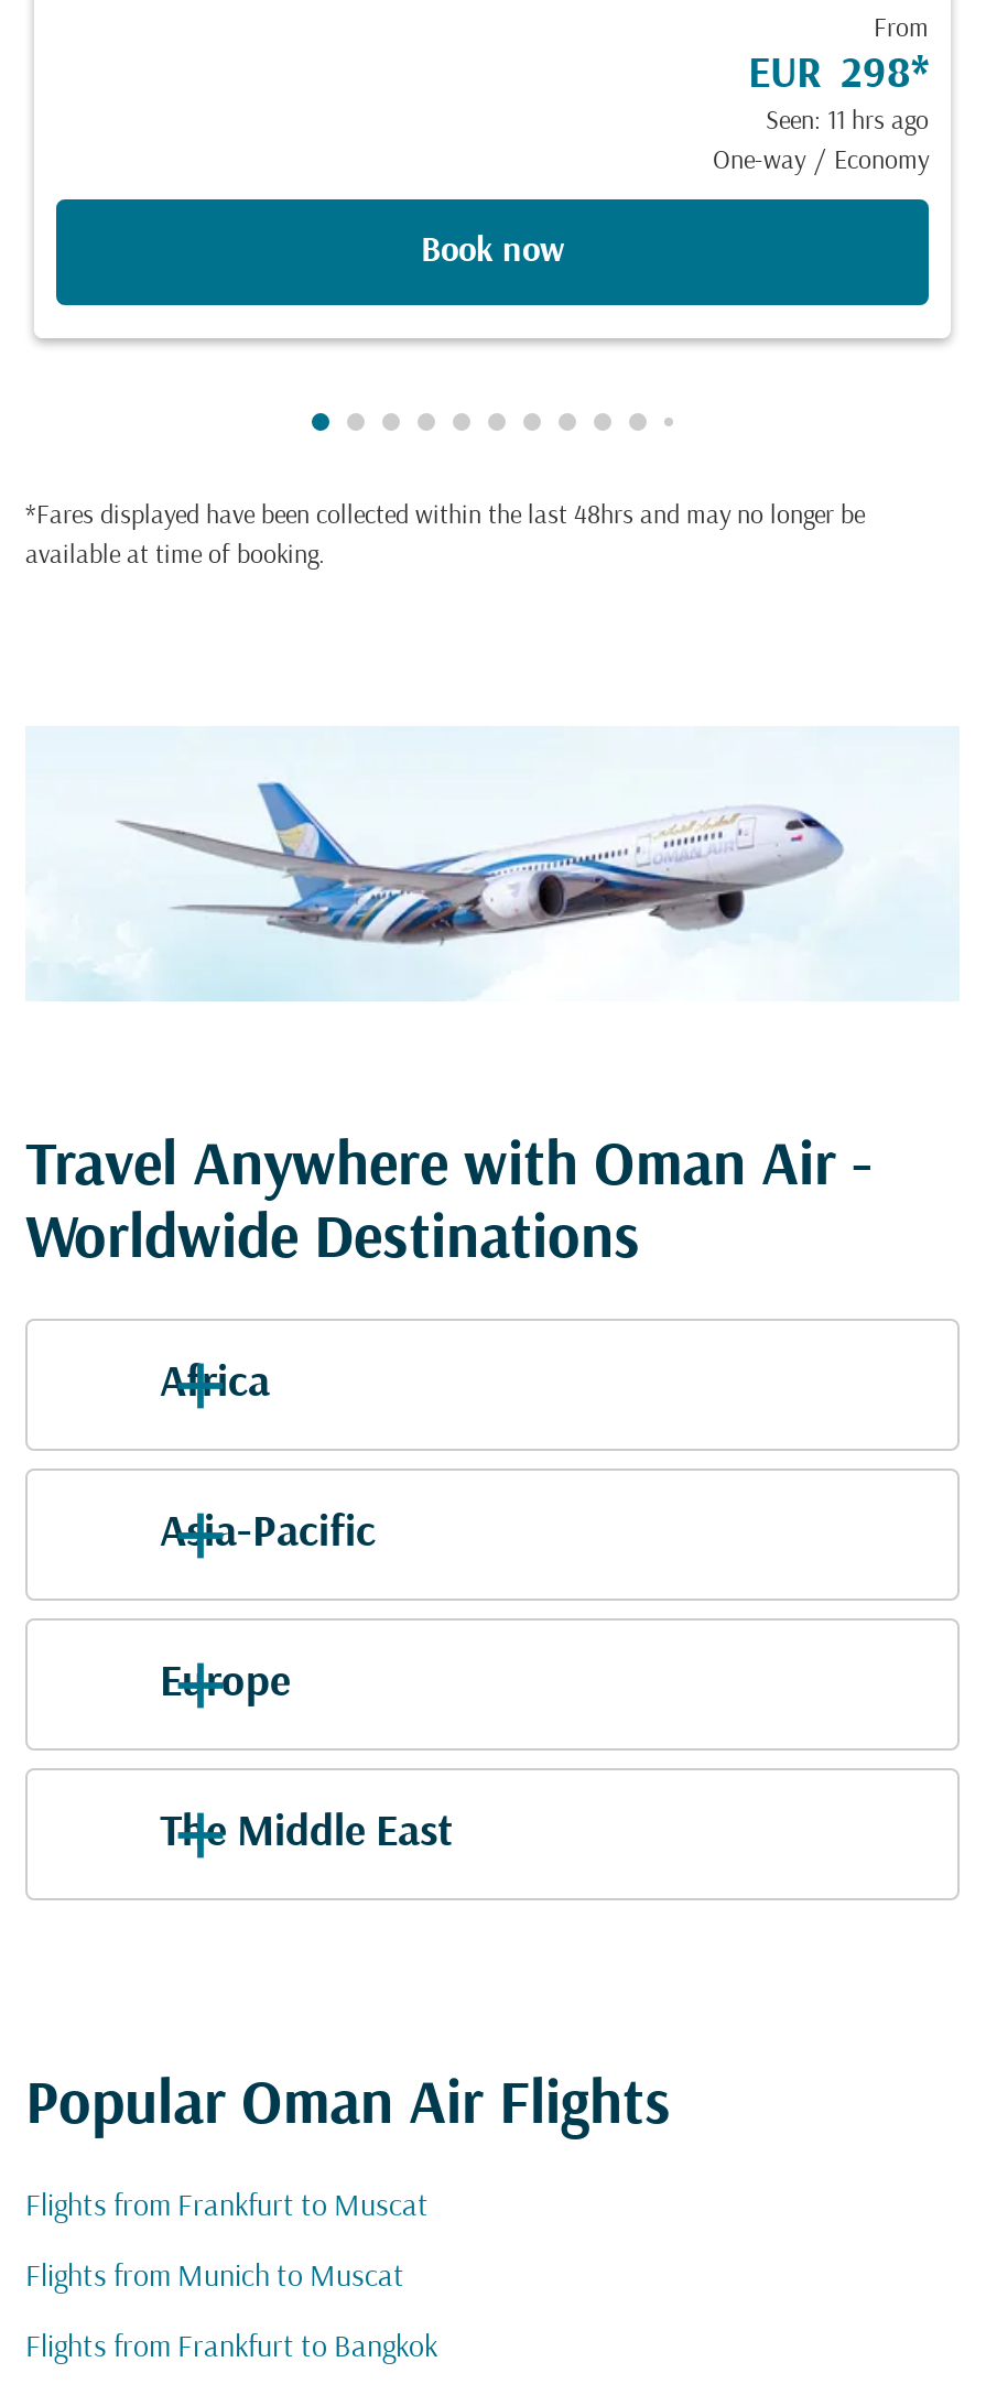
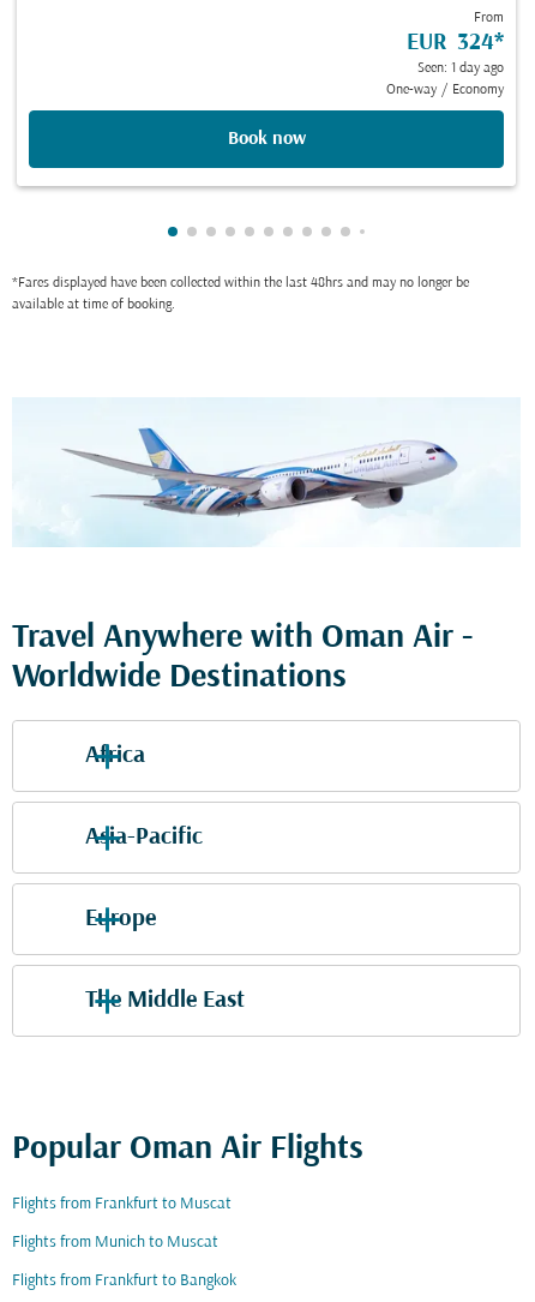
[748,52,929,100] EUR 298* -> [407,30,504,56] EUR 324*
[766,109,929,136] Seen: 11 hrs ago -> [417,61,504,76] Seen: 1 day ago

